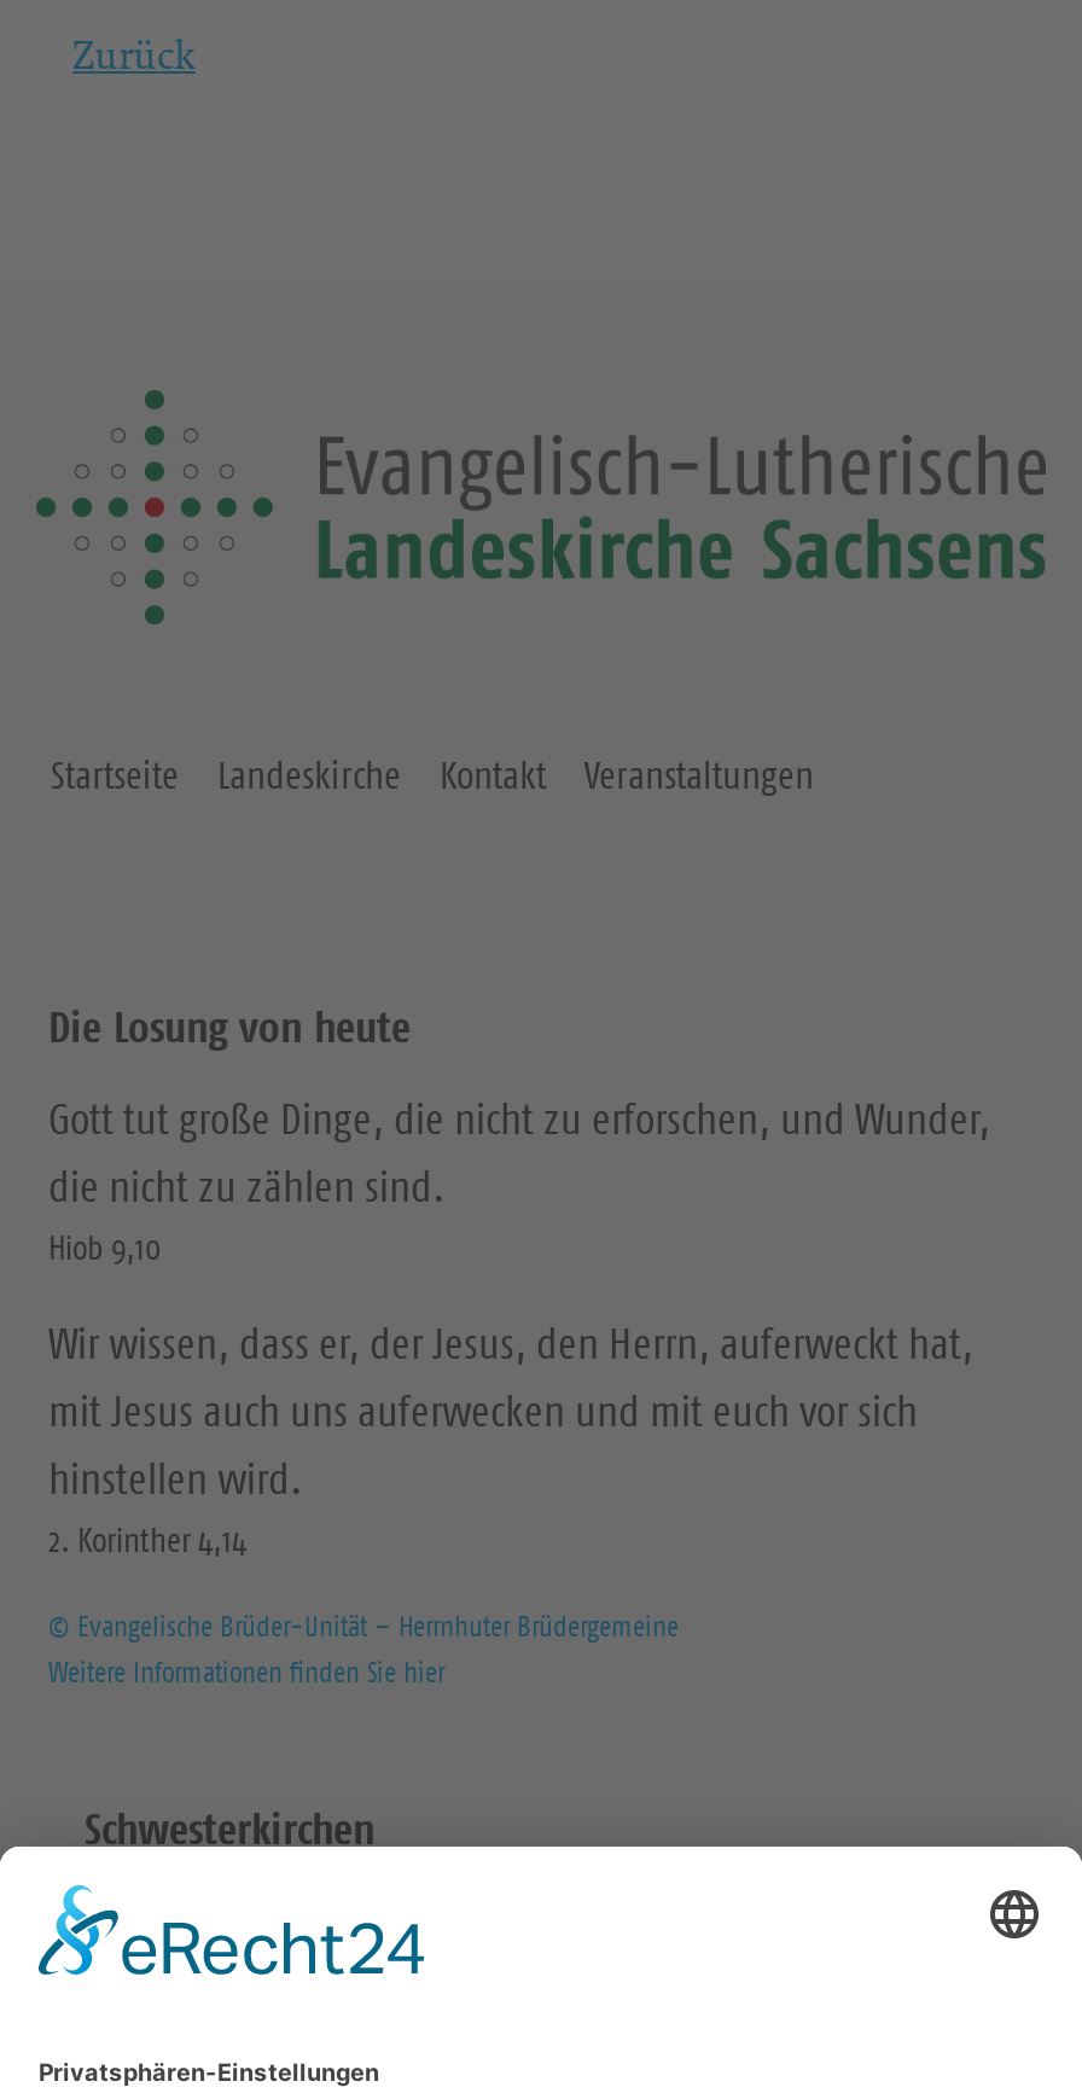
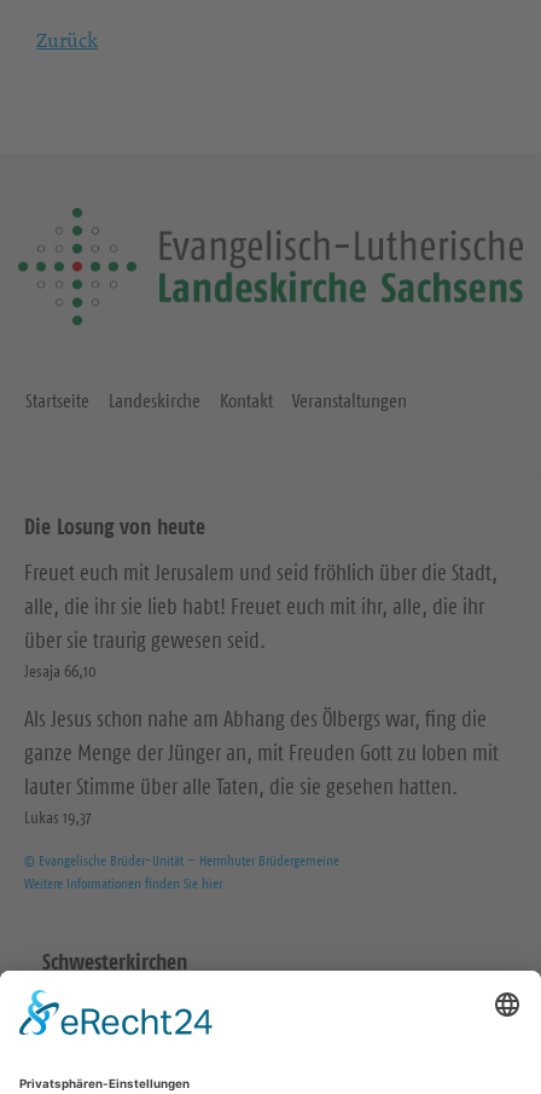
[48,1094,990,1270] Gott tut große Dinge, die nicht zu erforschen, und Wunder, | die nicht zu zählen sind. | Hiob 9,10 -> [24,560,498,682] Freuet euch mit Jerusalem und seid fröhlich über die Stadt, | alle, die ihr sie lieb habt! Freuet euch mit ihr, alle, die ihr | über sie traurig gewesen seid. | Jesaja 66,10
[48,1318,973,1562] Wir wissen, dass er, der Jesus, den Herrn, auferweckt hat, | mit Jesus auch uns auferwecken und mit euch vor sich | hinstellen wird. | 2. Korinther 4,14 -> [24,706,499,828] Als Jesus schon nahe am Abhang des Ölbergs war, fing die | ganze Menge der Jünger an, mit Freuden Gott zu loben mit | lauter Stimme über alle Taten, die sie gesehen hatten. | Lukas 19,37

